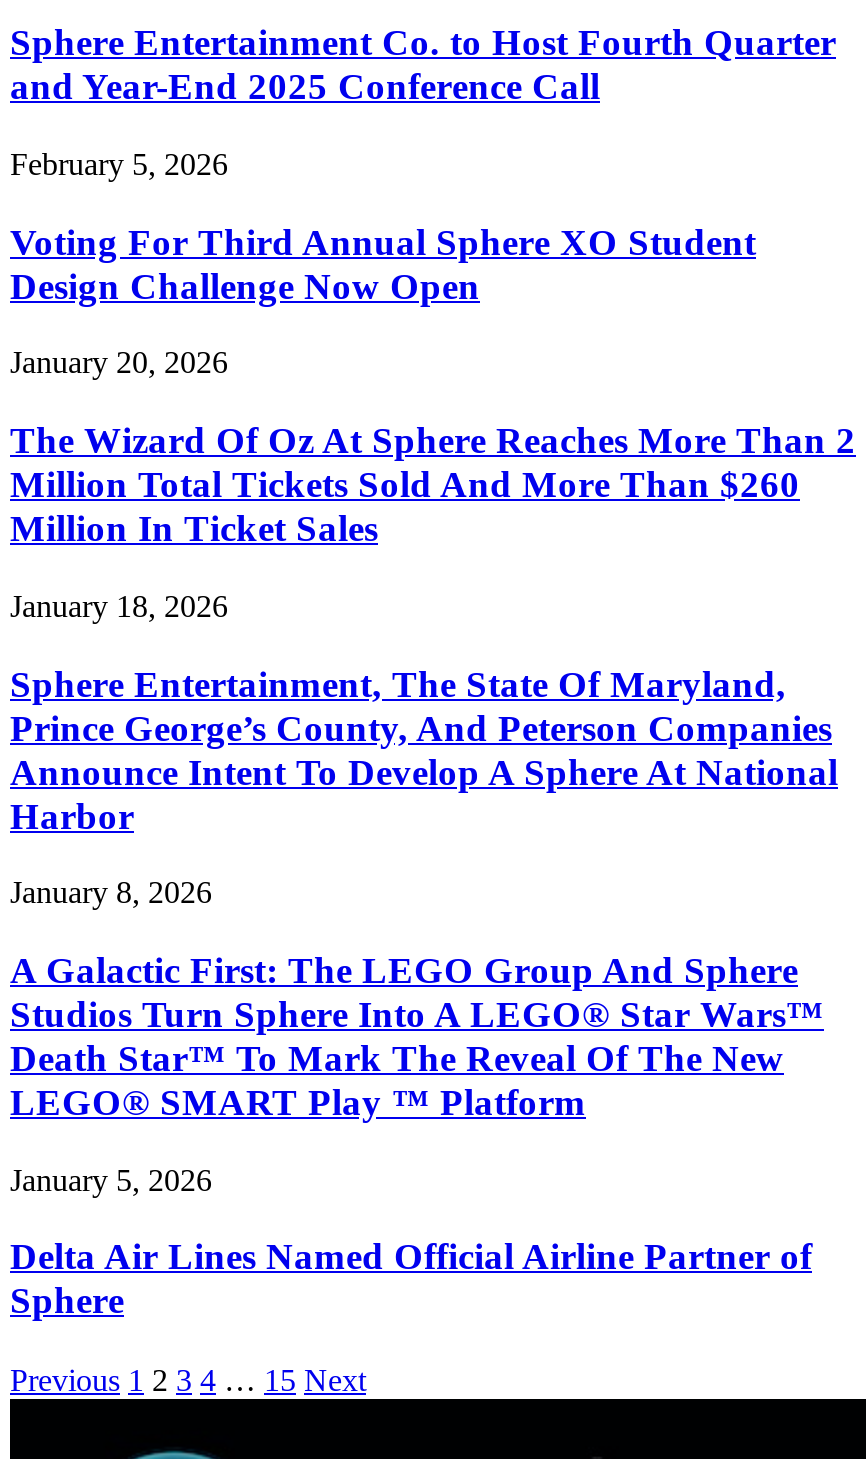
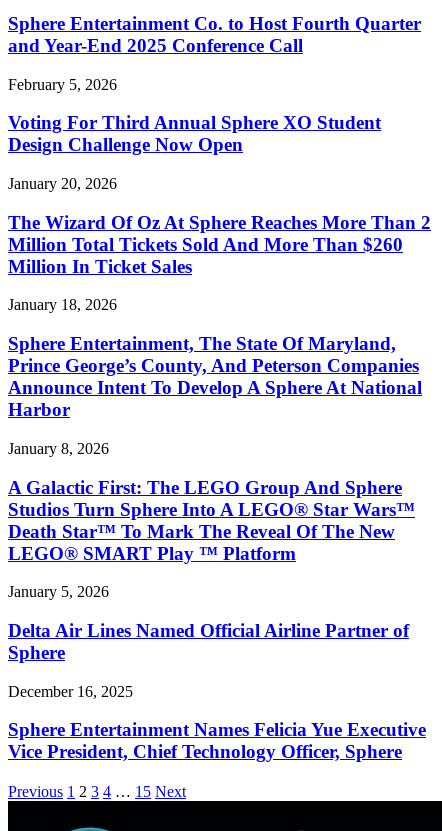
none -> [8,683,426,762] December 16, 2025 | Sphere Entertainment Names Felicia Yue Executive | Vice President, Chief Technology Officer, Sphere

